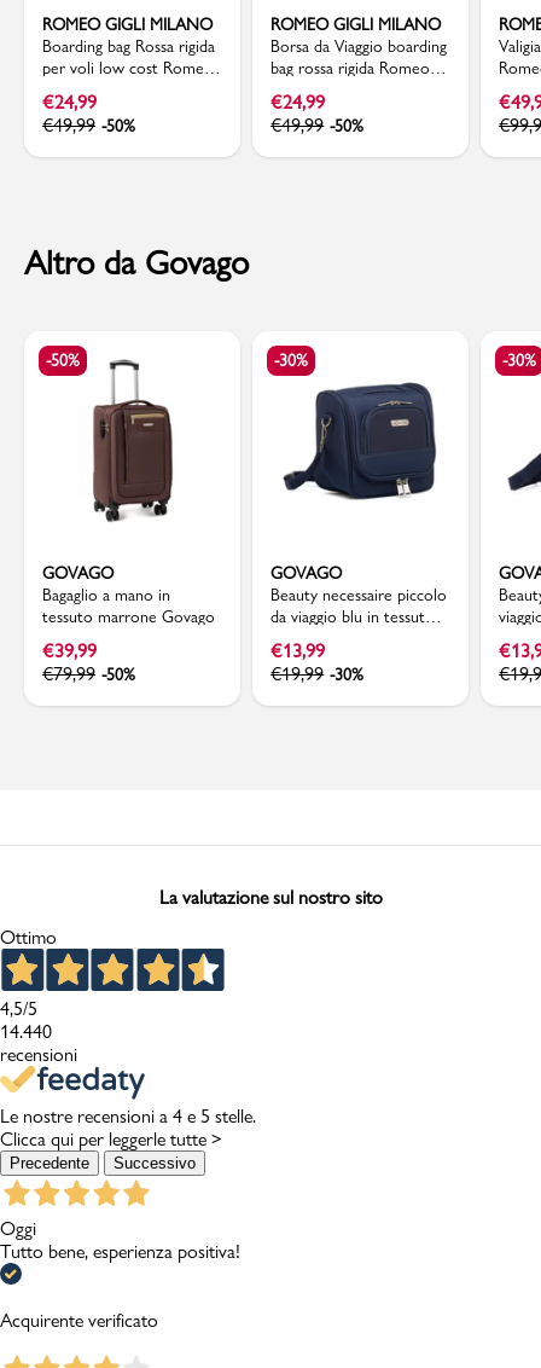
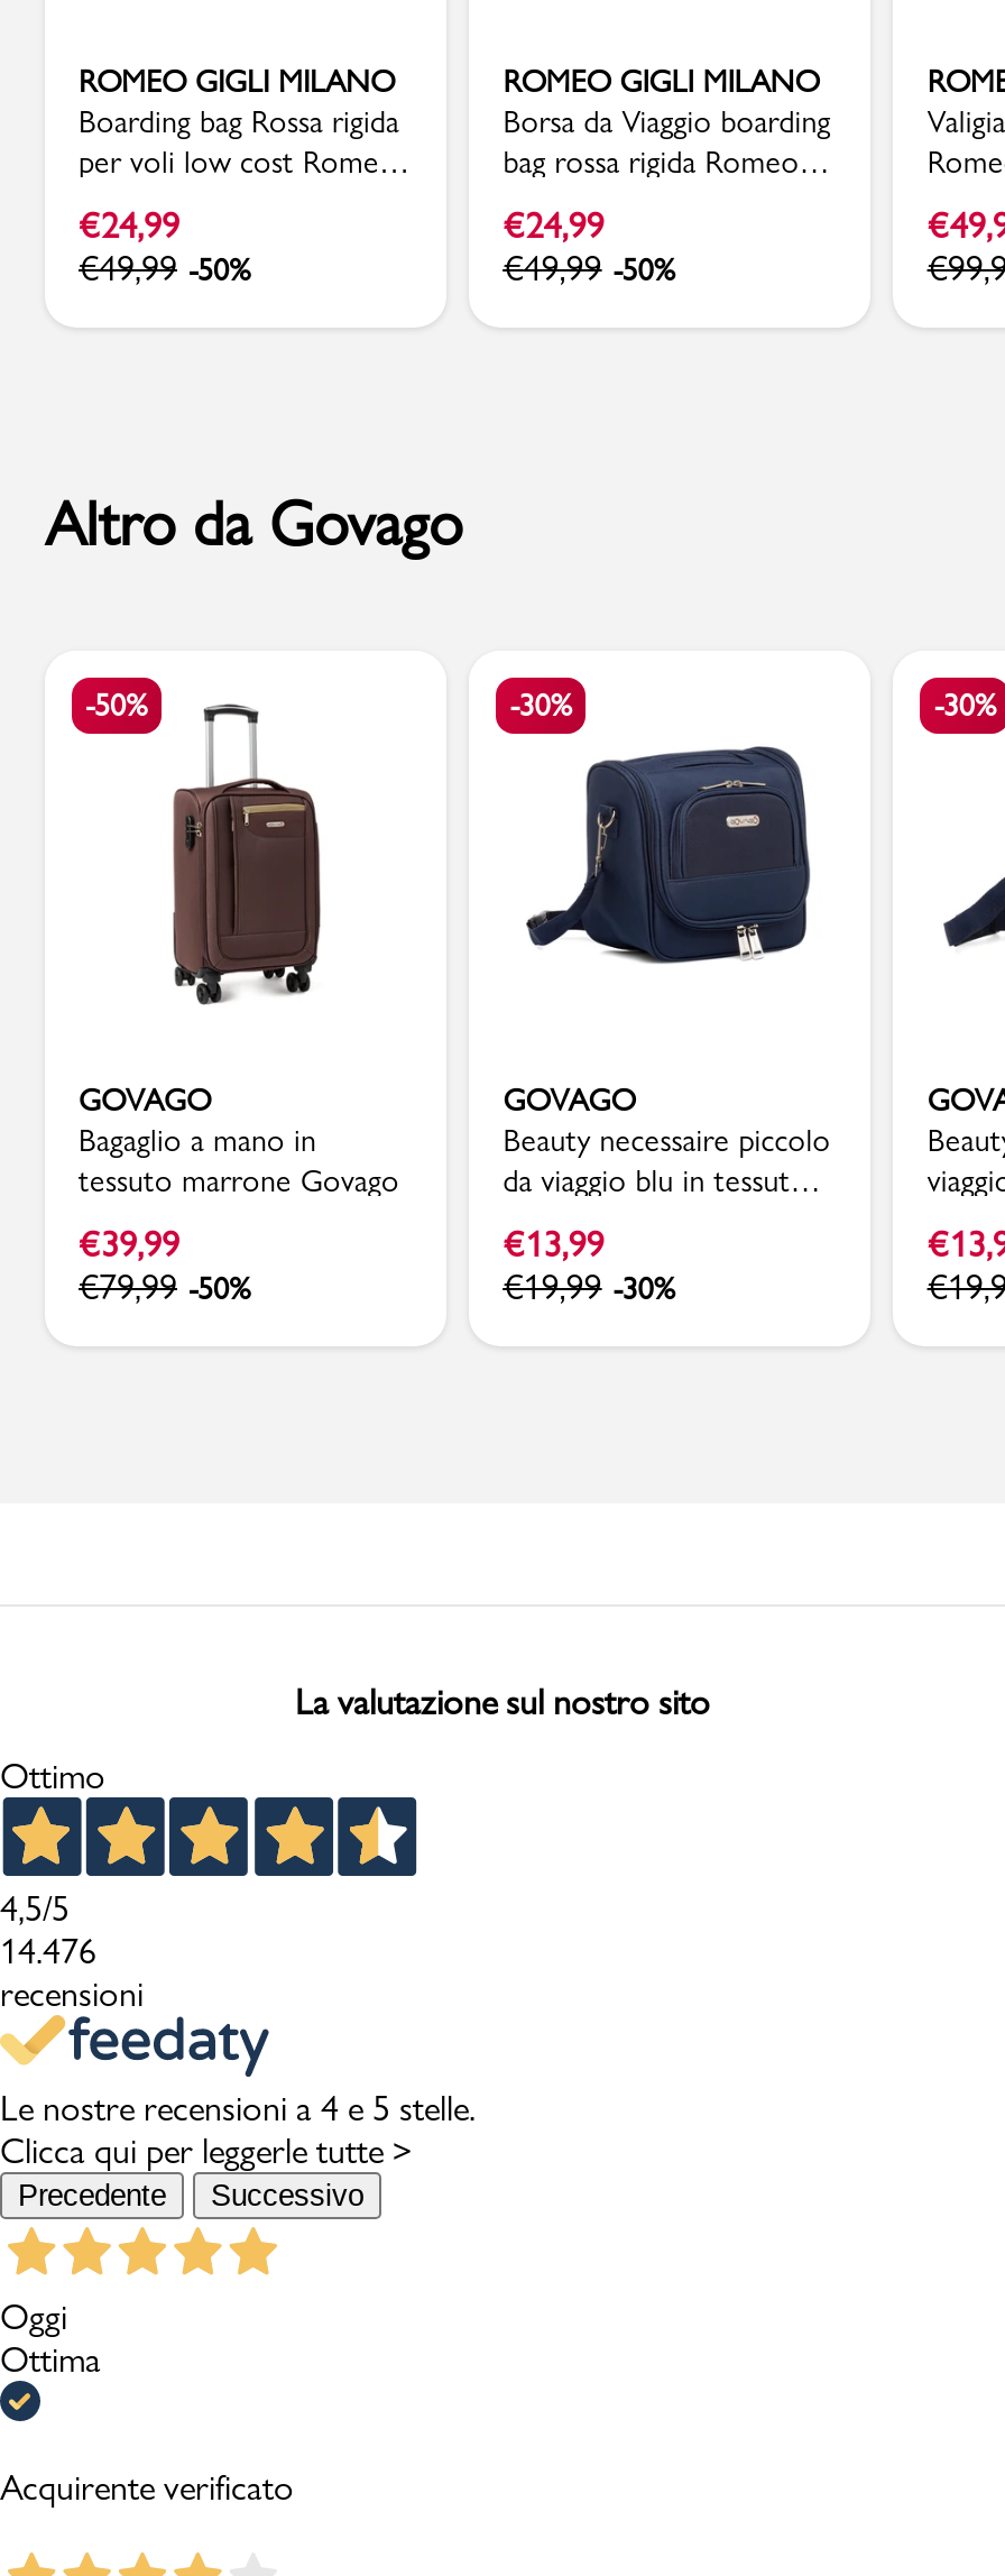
[0,1019,52,1042] 14.440 -> [0,1929,96,1971] 14.476
[0,1239,240,1262] Tutto bene, esperienza positiva! -> [0,2337,101,2380] Ottima

